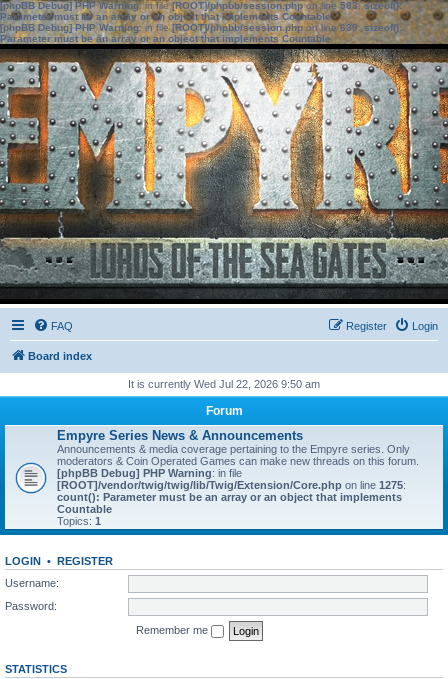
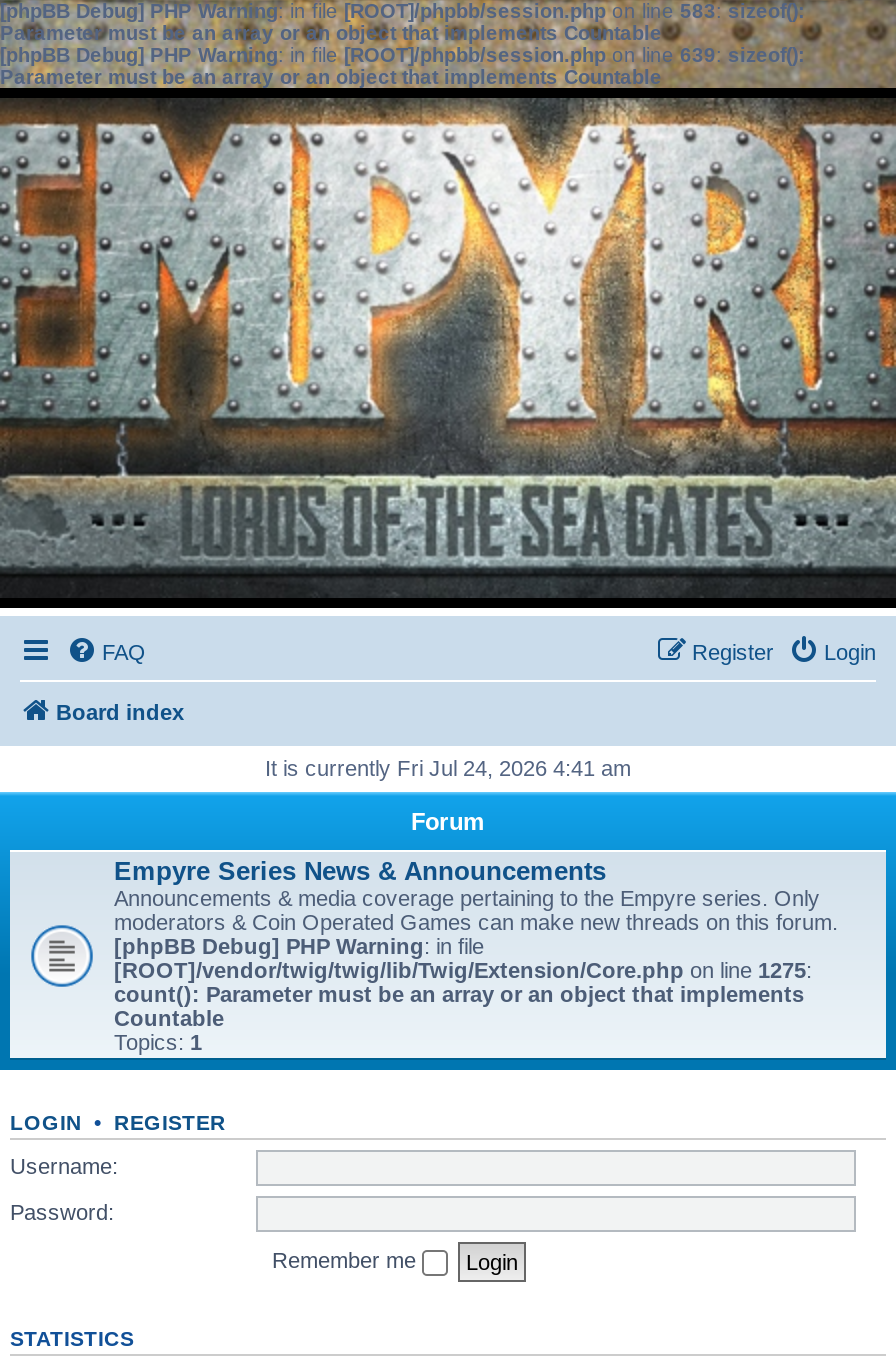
[128,378,320,390] It is currently Wed Jul 22, 2026 9:50 am -> [265,756,631,780] It is currently Fri Jul 24, 2026 4:41 am

